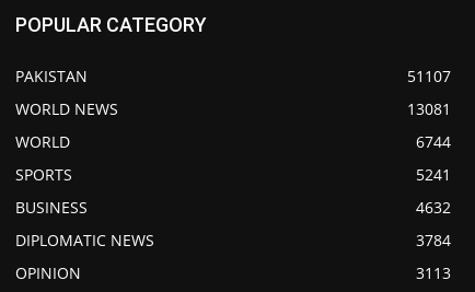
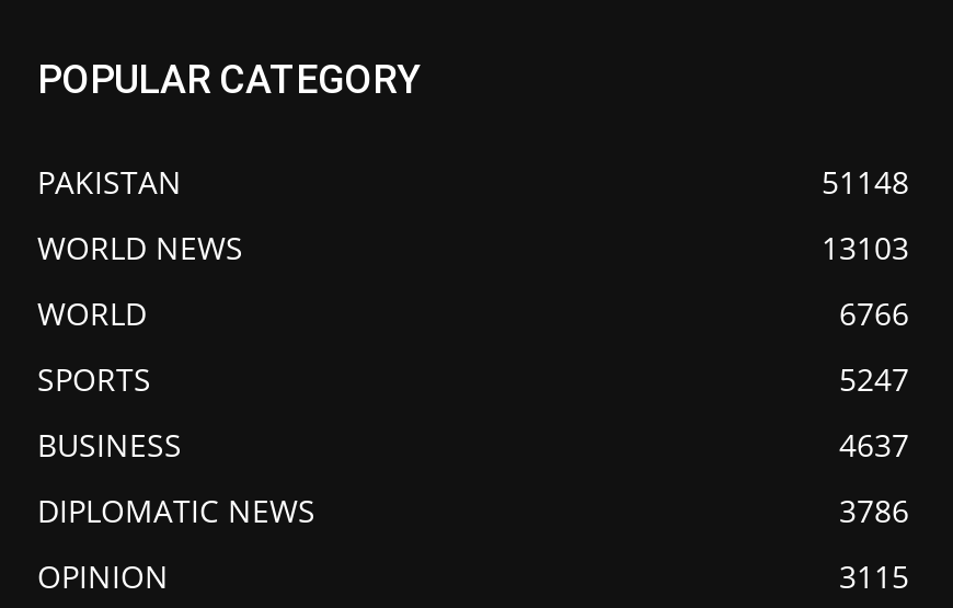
[407,65,451,86] 51107 -> [822,161,909,202] 51148
[407,98,451,119] 13081 -> [822,226,909,268] 13103
[416,131,451,152] 6744 -> [839,292,909,334] 6766
[416,164,451,185] 5241 -> [839,358,909,399] 5247
[416,197,451,217] 4632 -> [839,424,909,465] 4637
[416,229,451,250] 3784 -> [839,489,909,531] 3786
[416,262,451,283] 3113 -> [839,555,909,597] 3115

